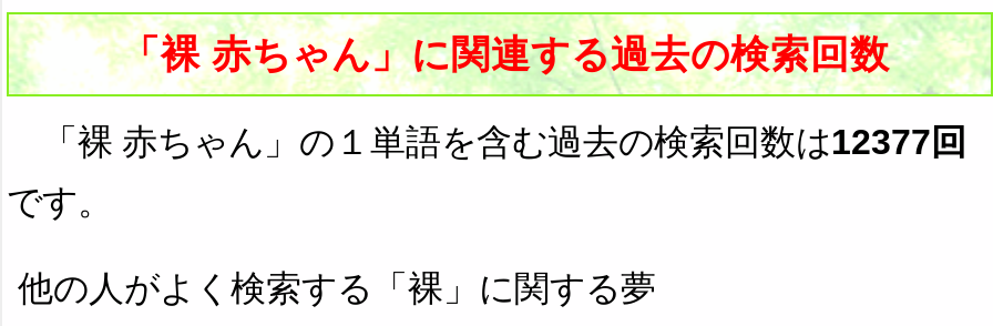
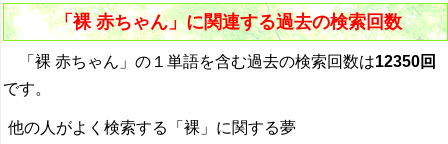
[7,124,966,161] 「裸 赤ちゃん」の１単語を含む過去の検索回数は12377回 -> [3,53,436,70] 「裸 赤ちゃん」の１単語を含む過去の検索回数は12350回

